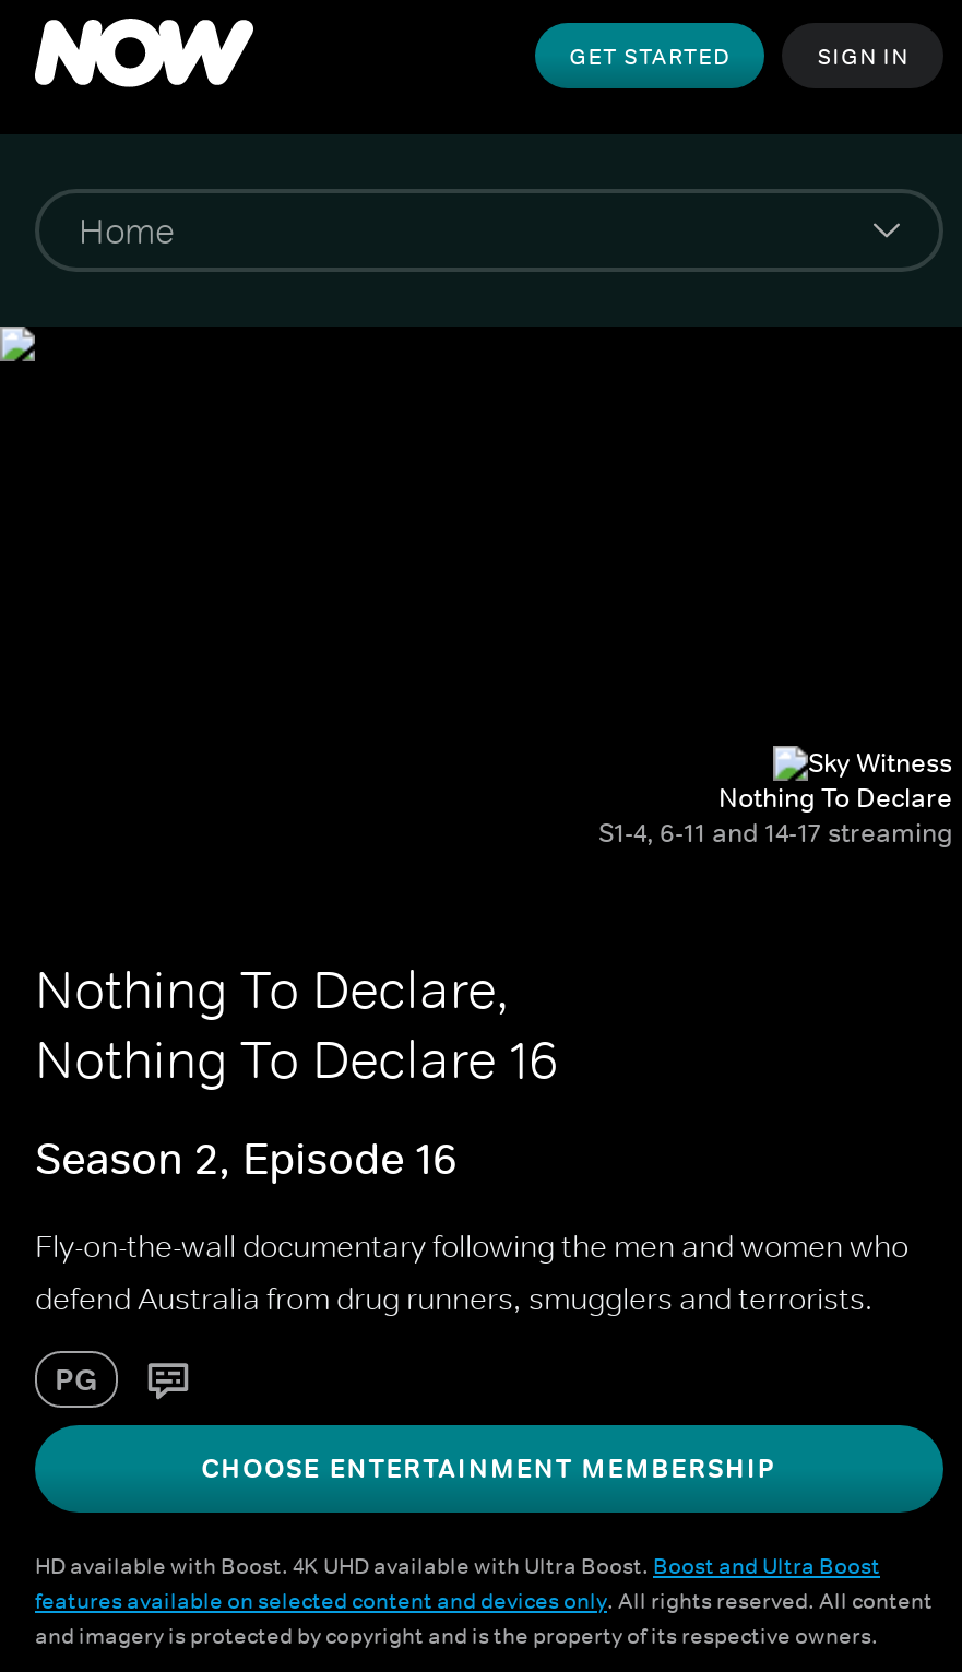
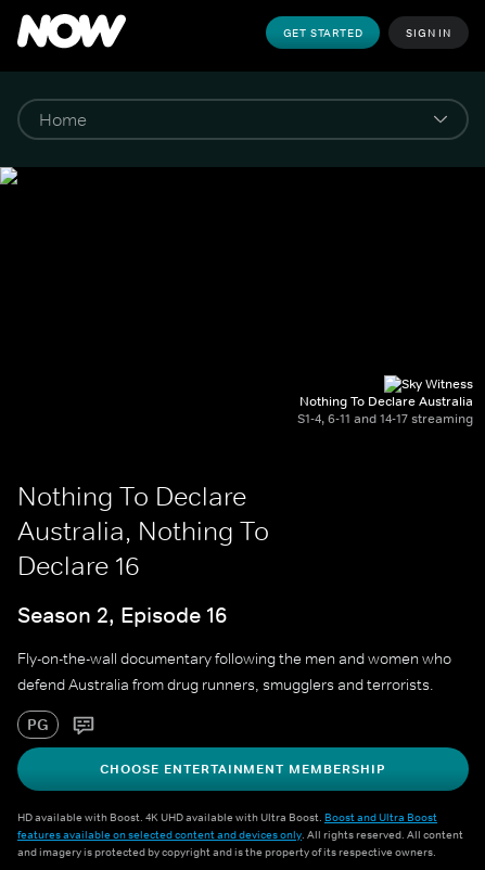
none -> [299,393,473,410] Nothing To Declare Australia
moved [718,781,952,816] -> [17,481,246,512]: Nothing To Declare
[35,958,559,1091] Nothing To Declare, | Nothing To Declare 16 -> [17,515,269,581] Australia, Nothing To | Declare 16

